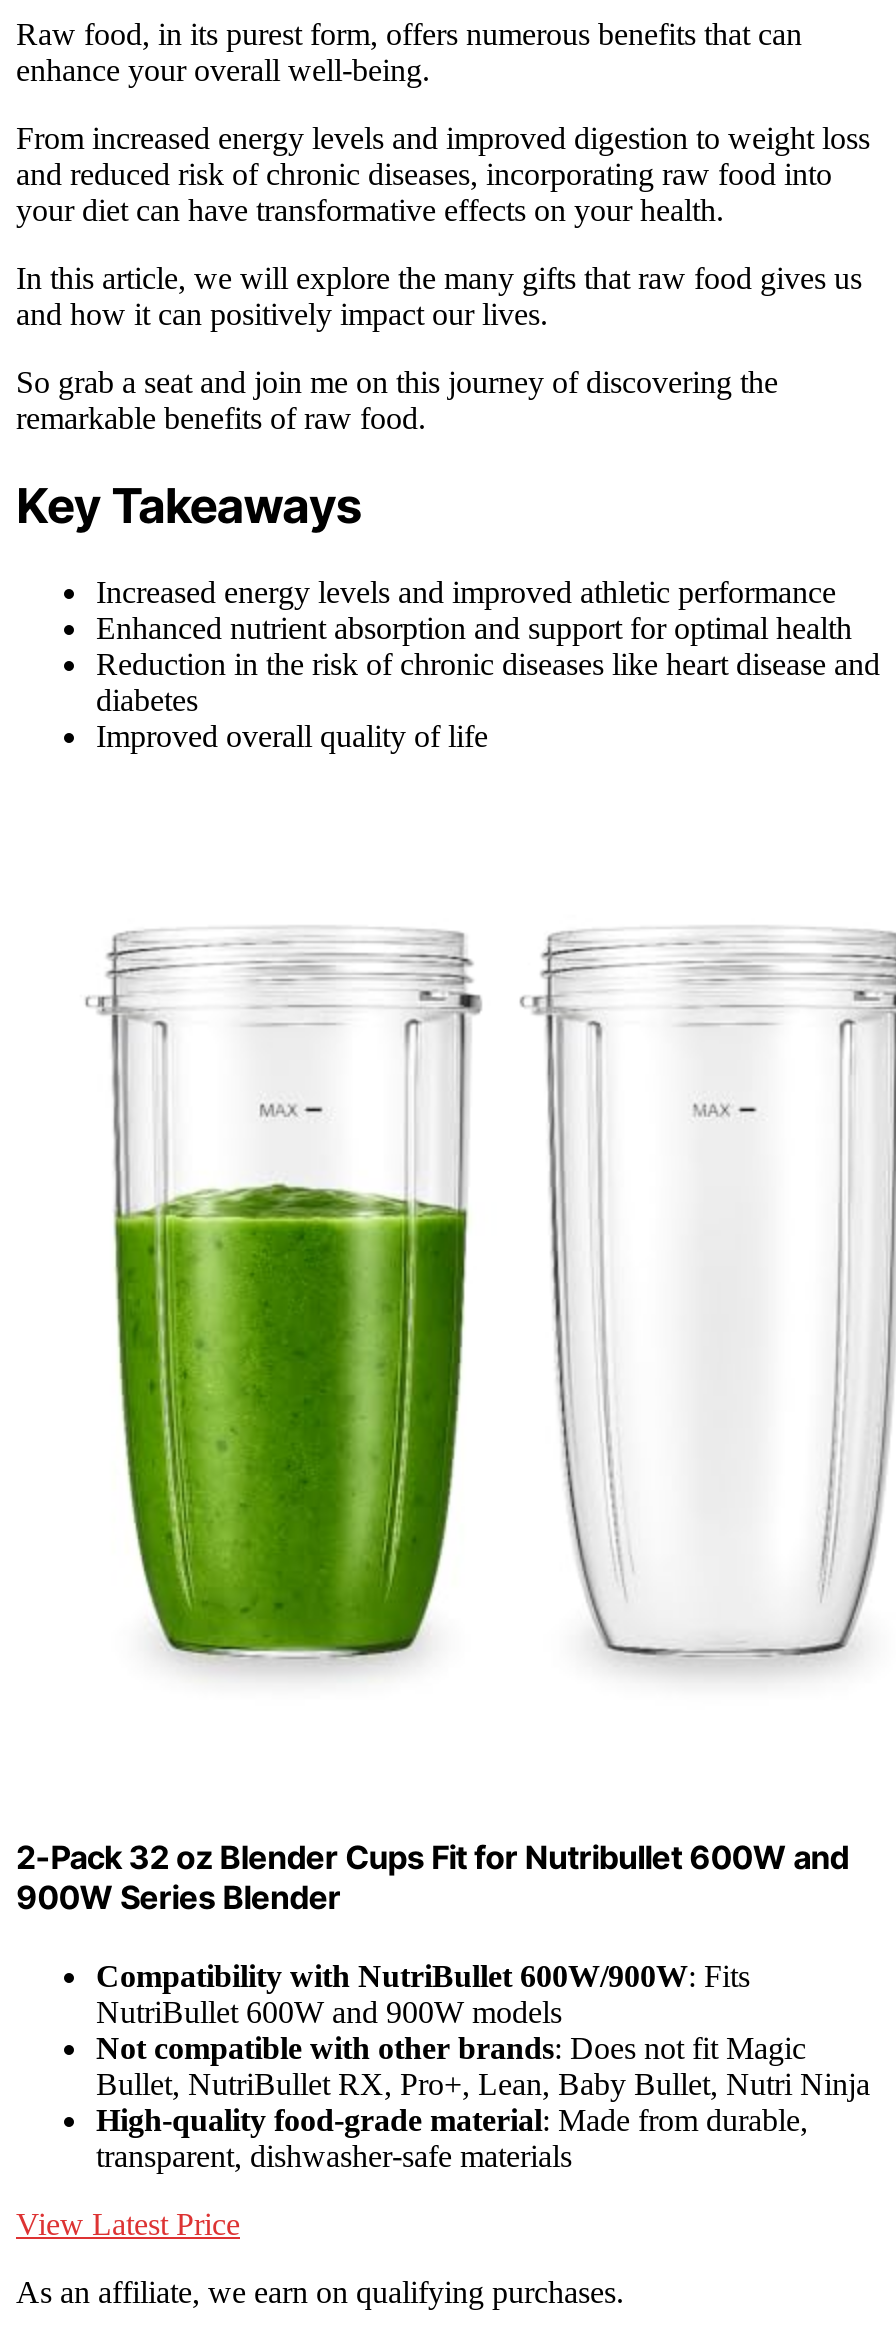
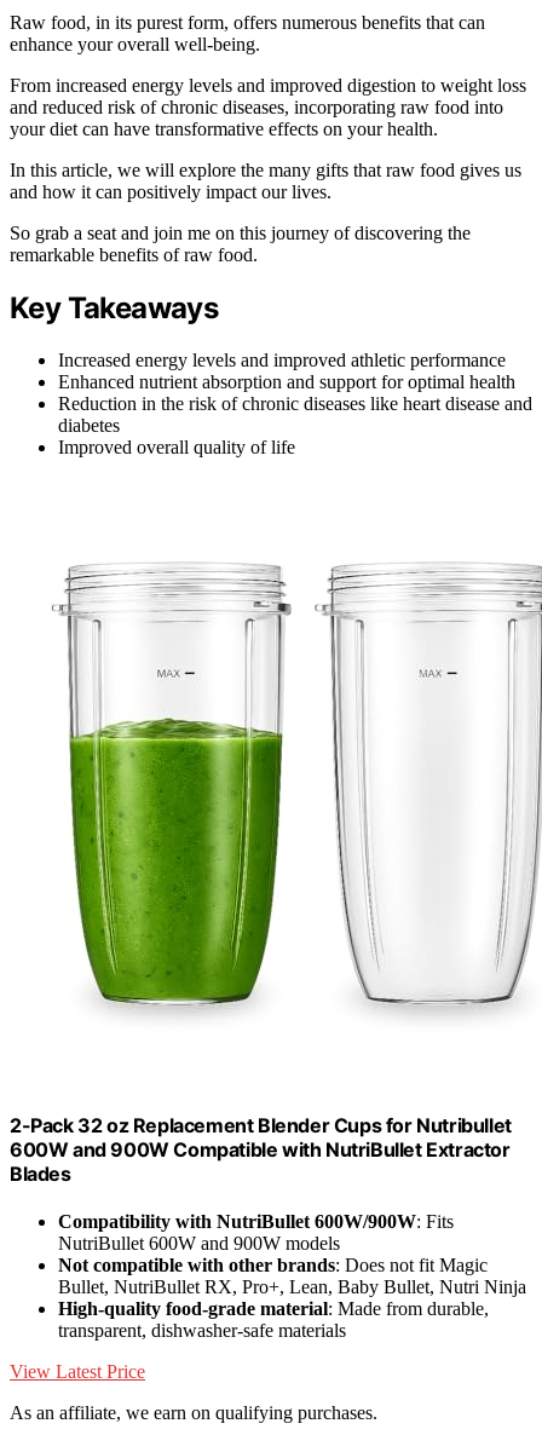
[16,1837,849,1917] 2-Pack 32 oz Blender Cups Fit for Nutribullet 600W and | 900W Series Blender -> [10,1113,512,1186] 2-Pack 32 oz Replacement Blender Cups for Nutribullet | 600W and 900W Compatible with NutriBullet Extractor | Blades

